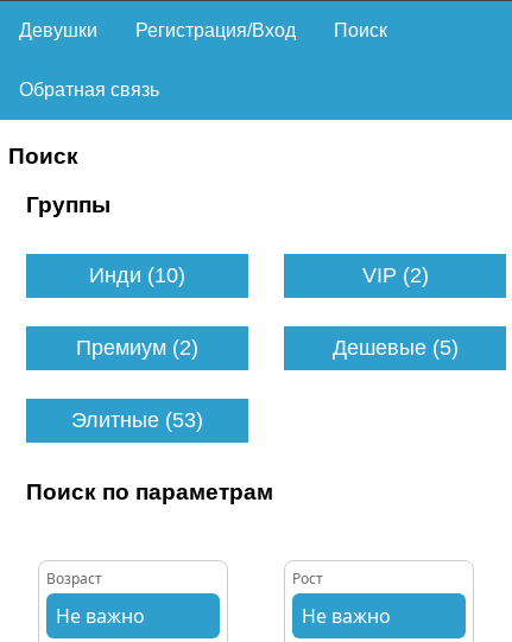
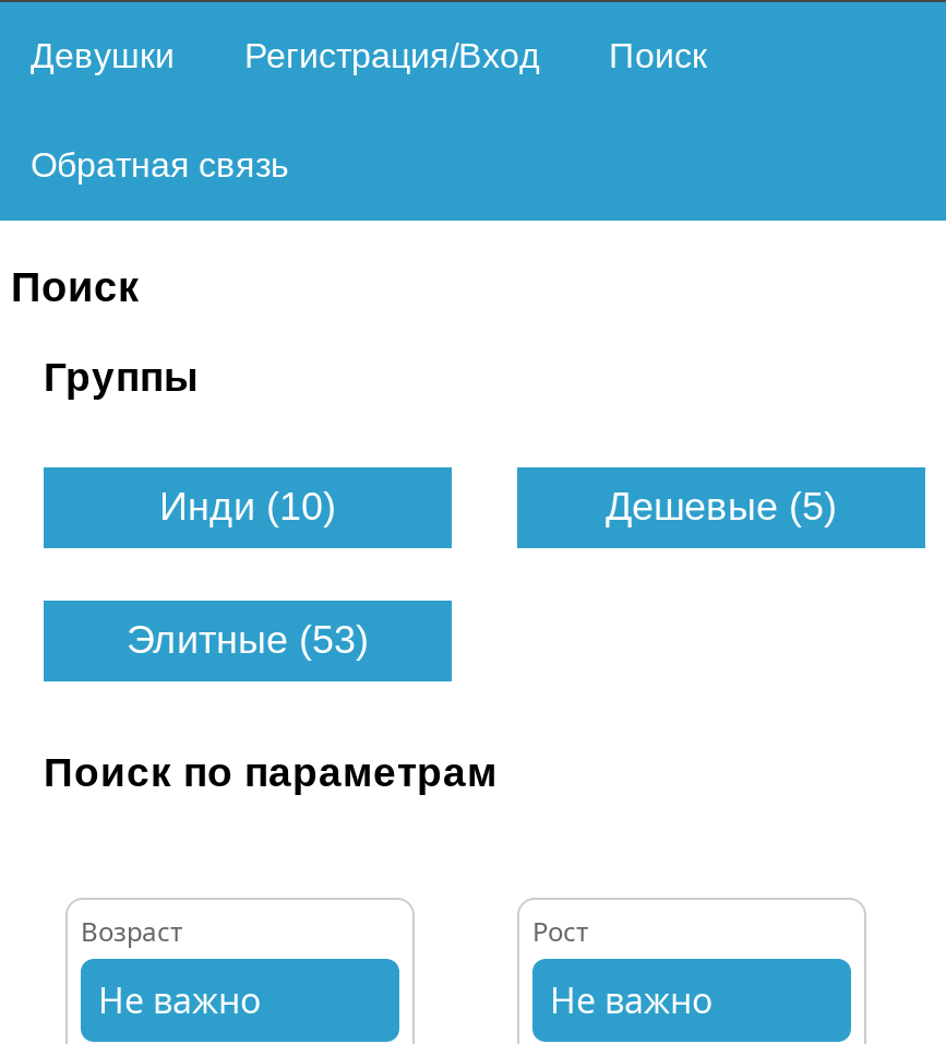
[76,264,428,360] VIP (2) | Премиум (2) -> none

